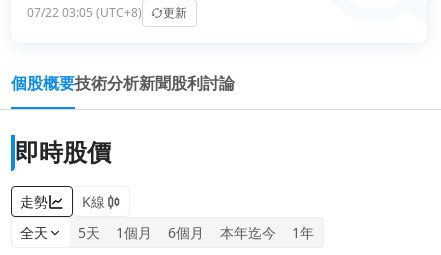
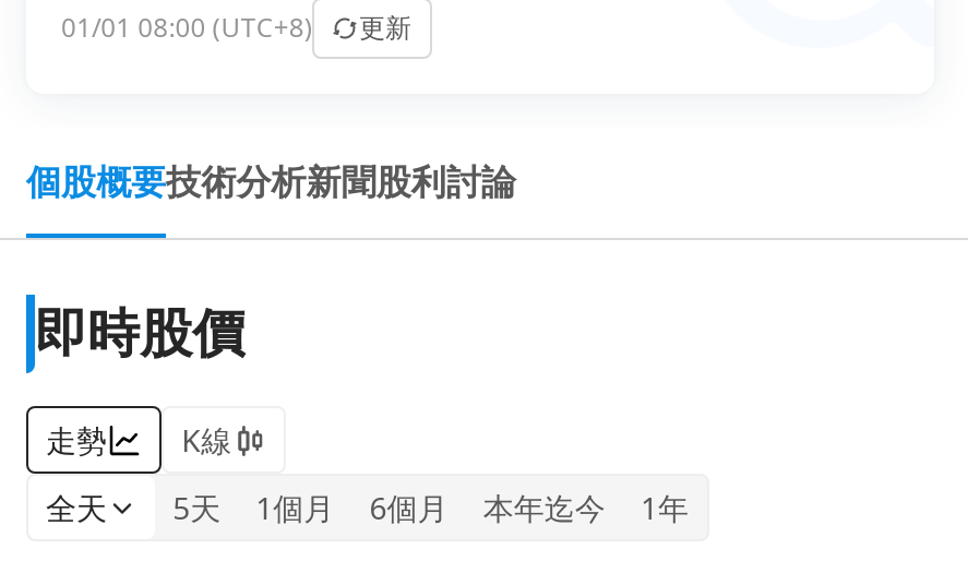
[27,4,187,21] 07/22 03:05 (UTC+8) 更新 -> [61,9,411,46] 01/01 08:00 (UTC+8) 更新

